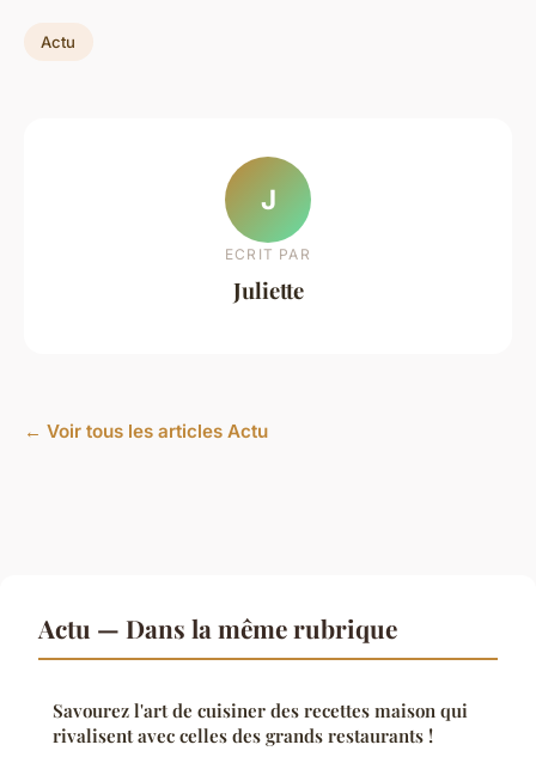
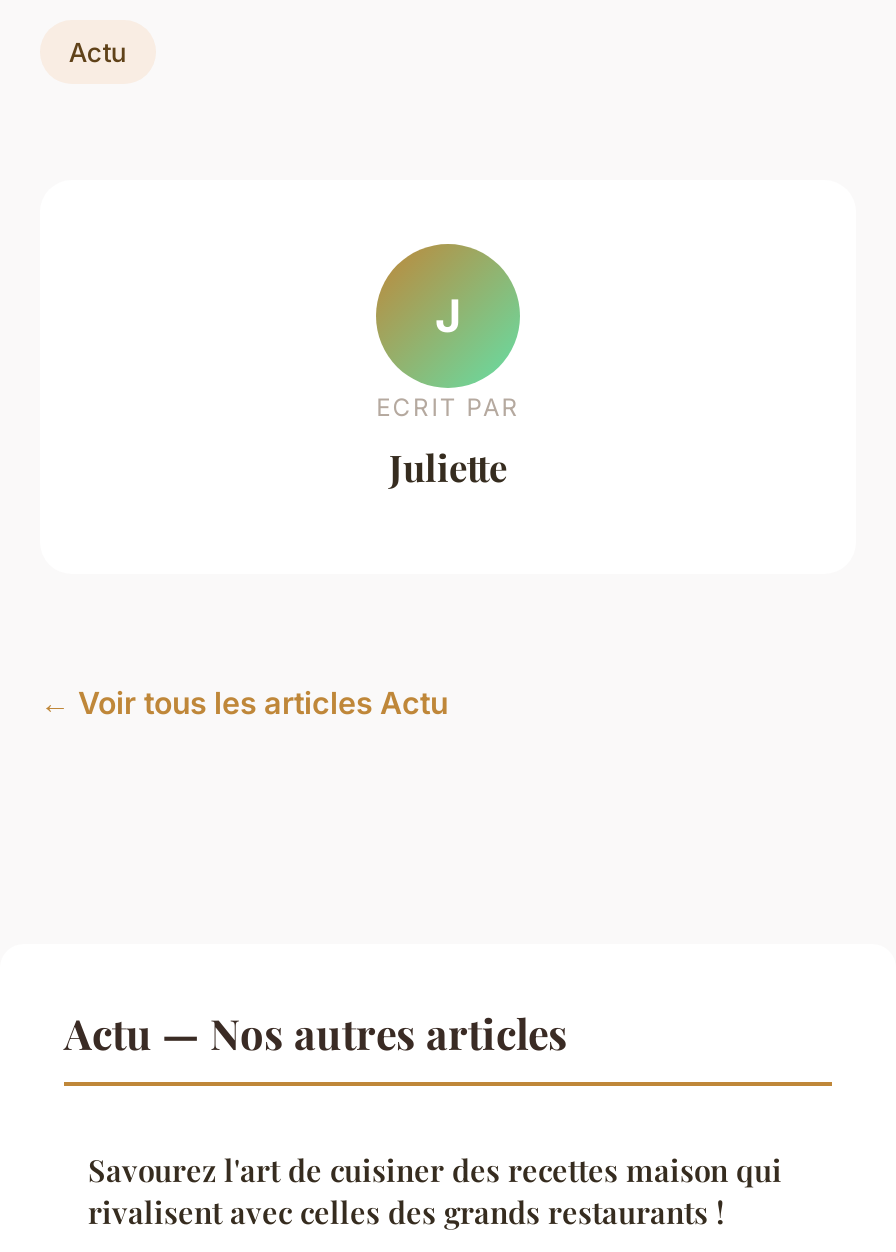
[38,611,397,645] Actu — Dans la même rubrique -> [64,1004,568,1060] Actu — Nos autres articles

